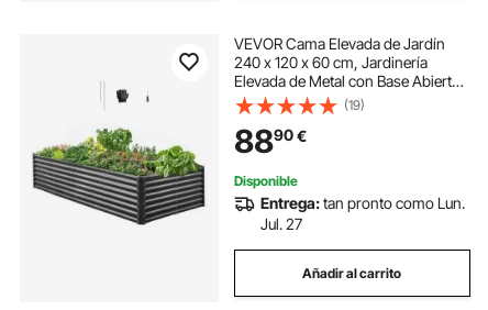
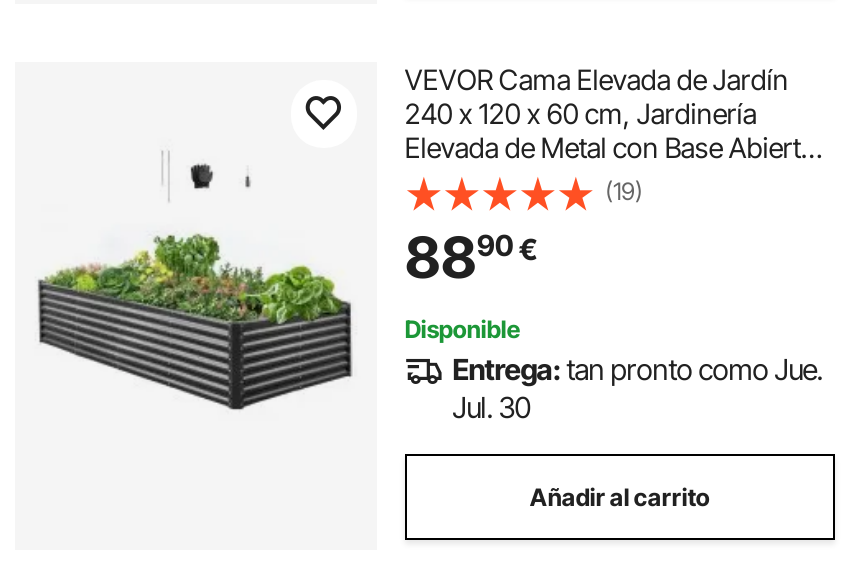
[260,193,465,212] Entrega: tan pronto como Lun. -> [452,351,822,385] Entrega: tan pronto como Jue.
[260,214,302,233] Jul. 27 -> [452,389,530,423] Jul. 30

